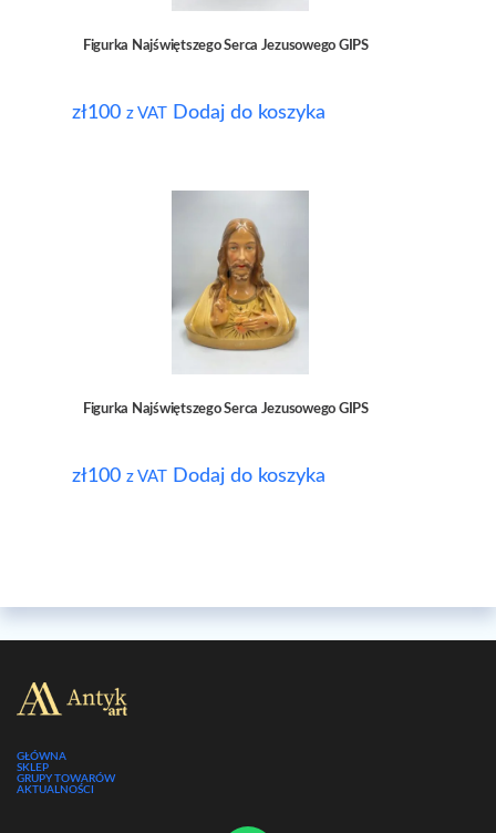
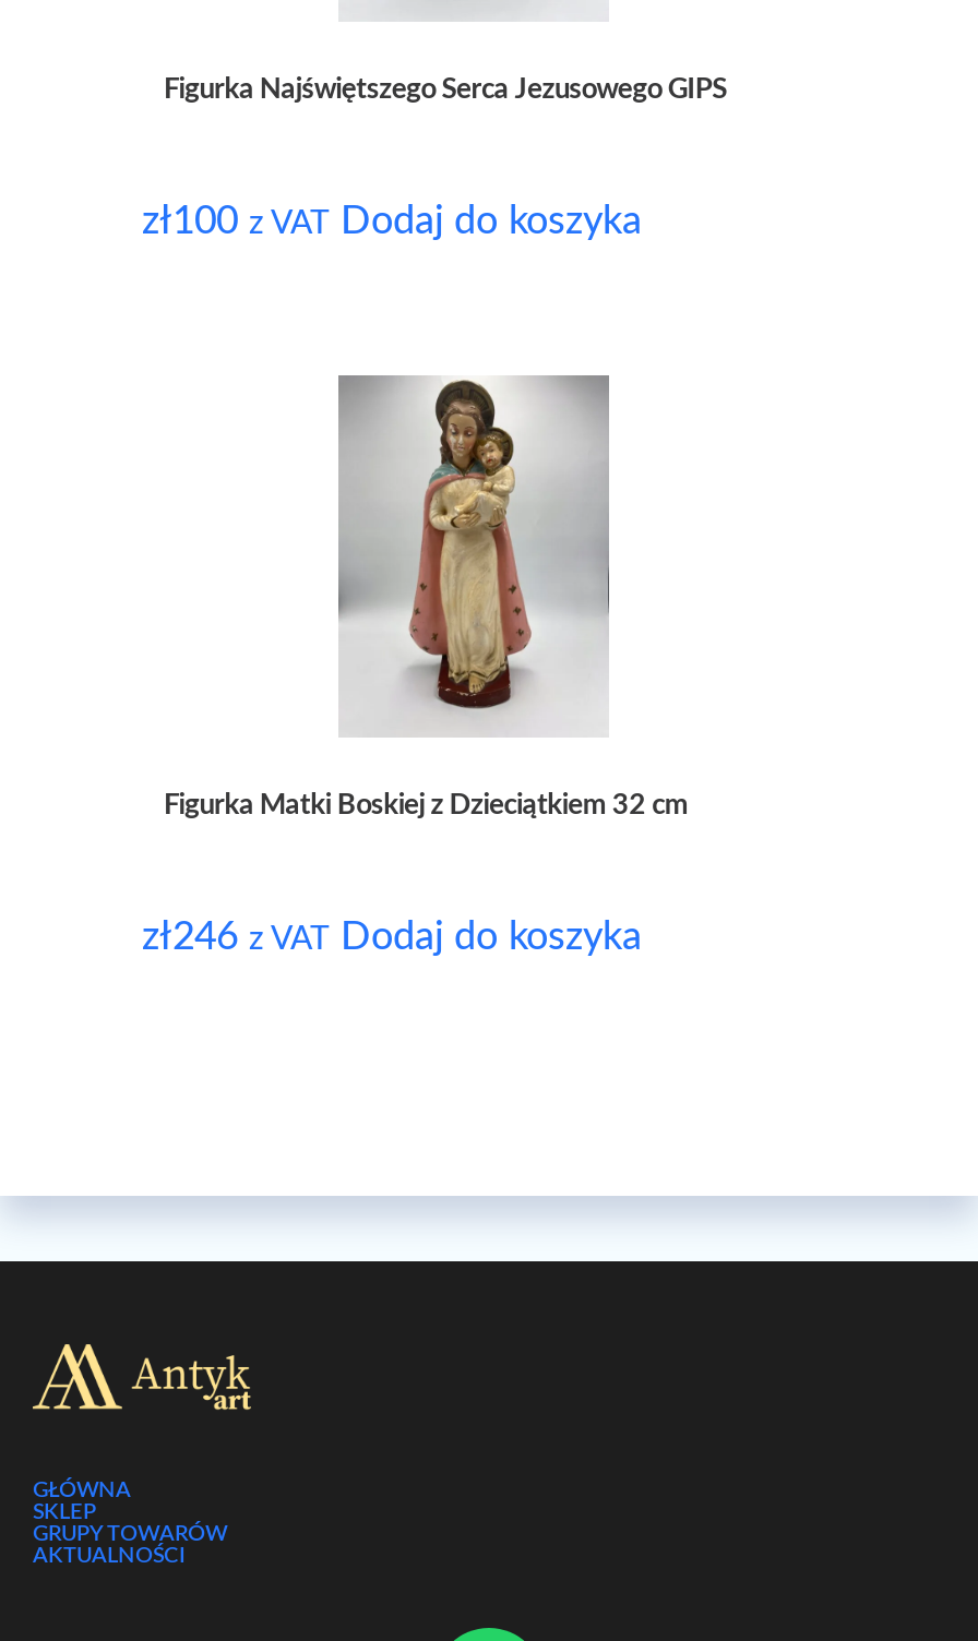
[83,193,368,416] [image] | Figurka Najświętszego Serca Jezusowego GIPS -> [164,378,688,820] [image] | Figurka Matki Boskiej z Dzieciątkiem 32 cm
[72,466,325,486] zł100 z VAT Dodaj do koszyka -> [142,919,642,958] zł246 z VAT Dodaj do koszyka

